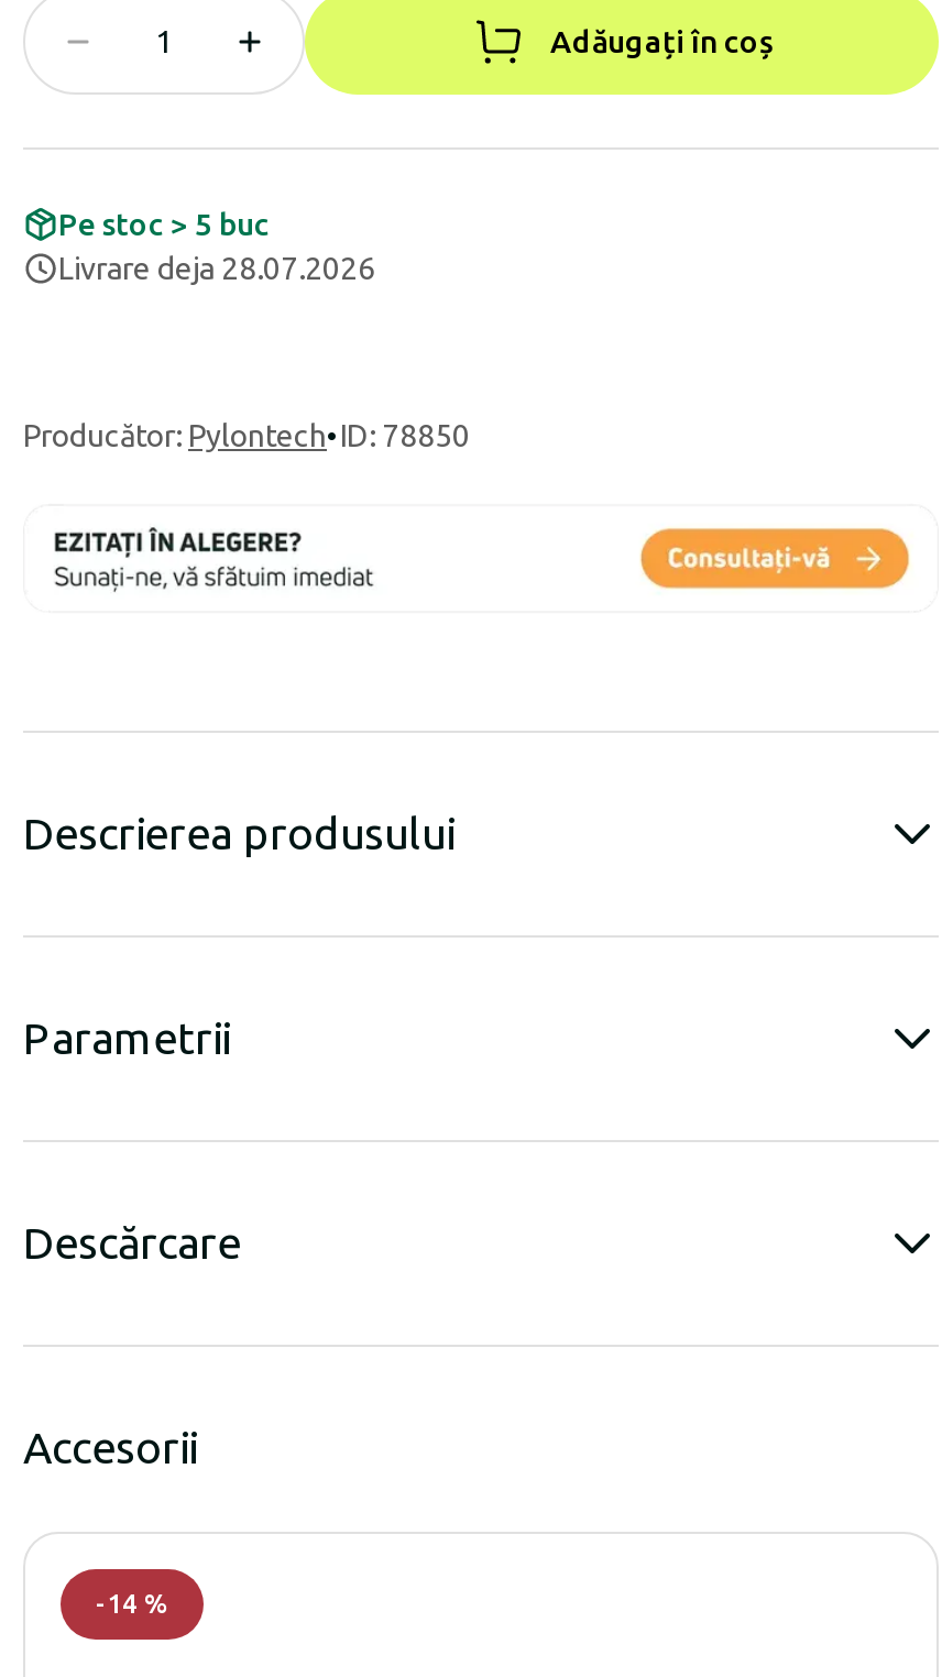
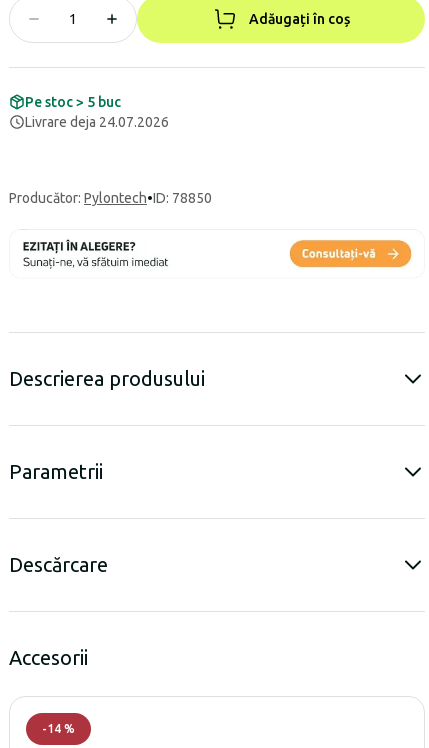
[58,251,375,286] Livrare deja 28.07.2026 -> [25,114,169,130] Livrare deja 24.07.2026

